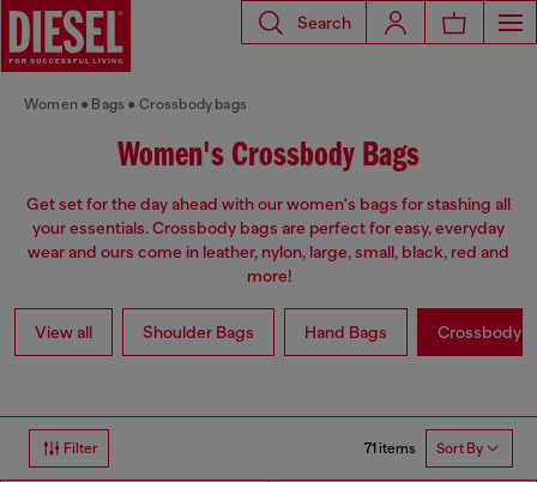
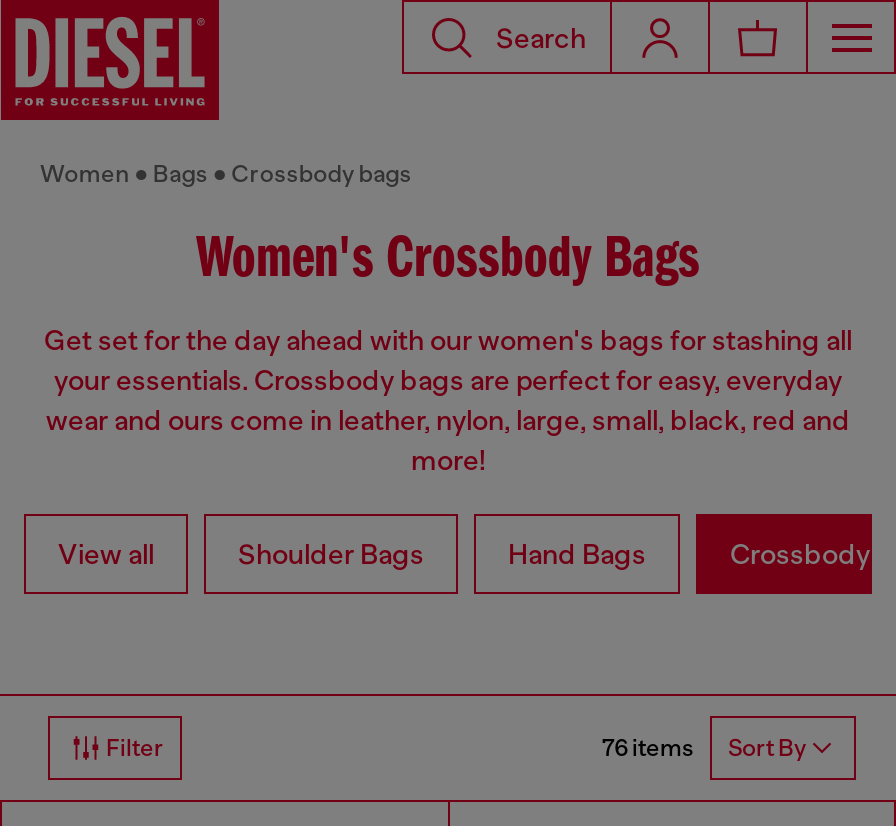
[364,440,483,457] 71 items Sort By -> [602,734,806,763] 76 items Sort By

